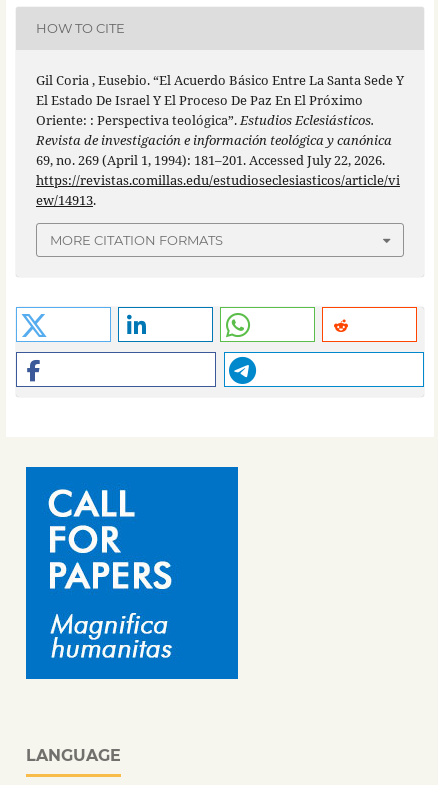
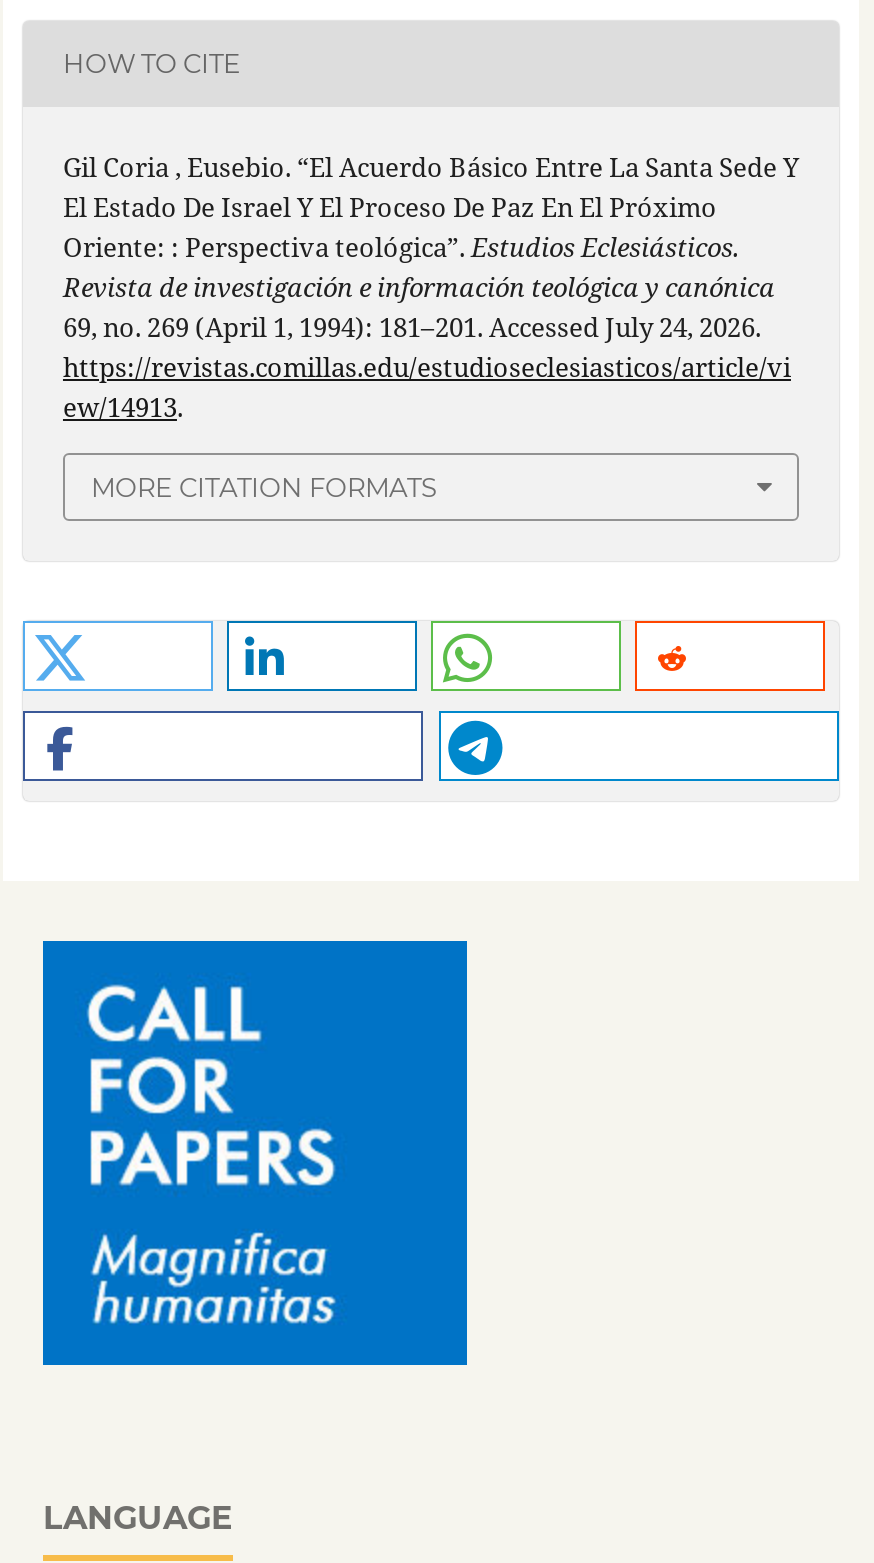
[36,151,385,169] 69, no. 269 (April 1, 1994): 181–201. Accessed July 22, 2026. -> [63,309,761,345] 69, no. 269 (April 1, 1994): 181–201. Accessed July 24, 2026.

